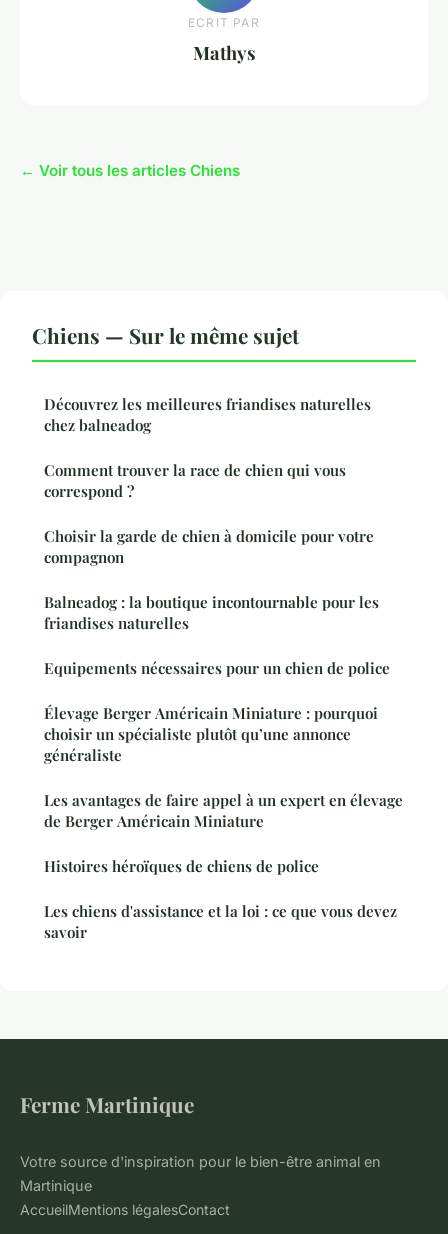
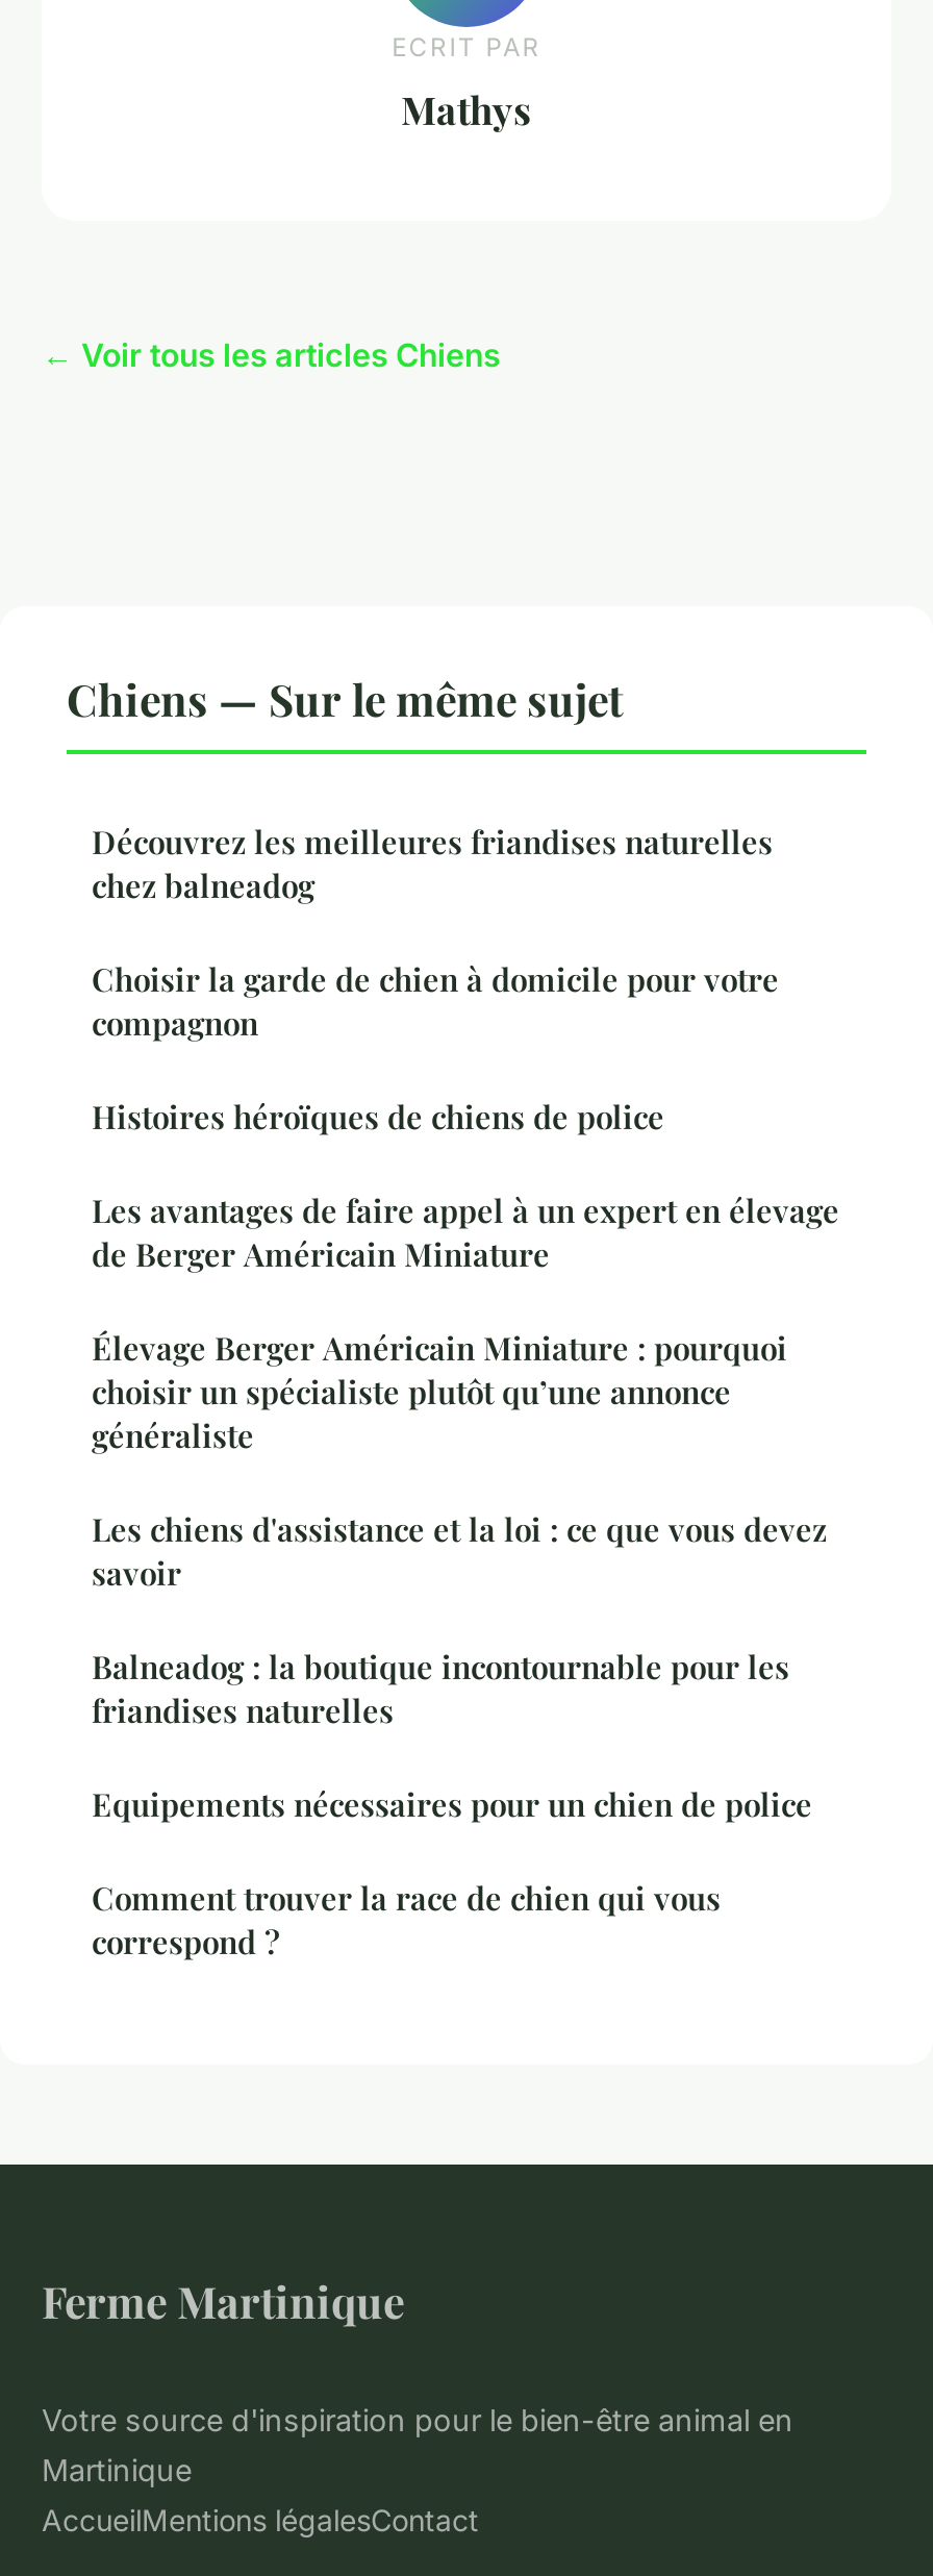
moved [44,460,346,501] -> [92,1878,721,1963]: Comment trouver la race de chien qui vous | correspond ?
moved [44,526,374,567] -> [92,959,779,1044]: Choisir la garde de chien à domicile pour votre | compagnon
moved [44,592,390,678] -> [92,1646,812,1826]: Balneadog : la boutique incontournable pour les | friandises naturelles | Equipements nécessaires pour un chien de police
moved [44,703,403,942] -> [92,1096,839,1594]: Élevage Berger Américain Miniature : pourquoi | choisir un spécialiste plutôt qu’une annonce | généraliste | Les avantages de faire appel à un expert en élevage | de Berger Américain Miniature | Histoires héroïques de chiens de police | Les chiens d'assistance et la loi : ce que vous devez | savoir

